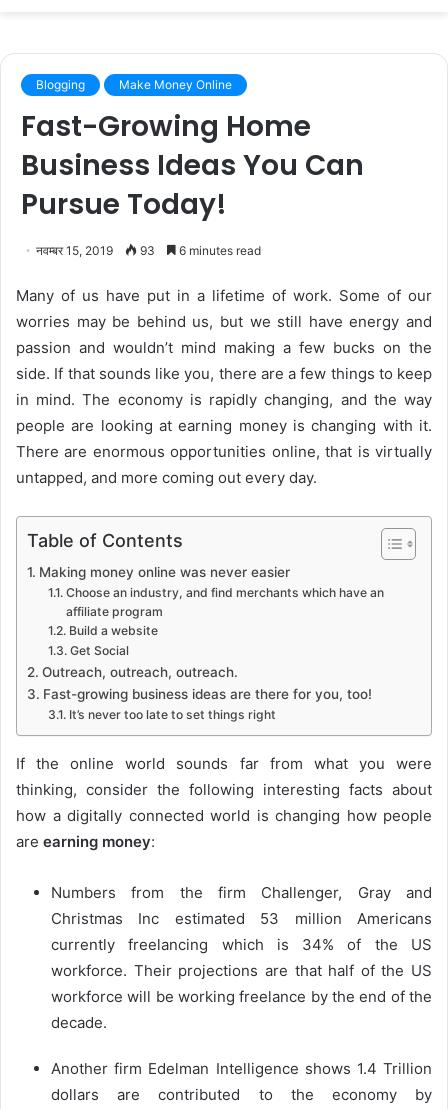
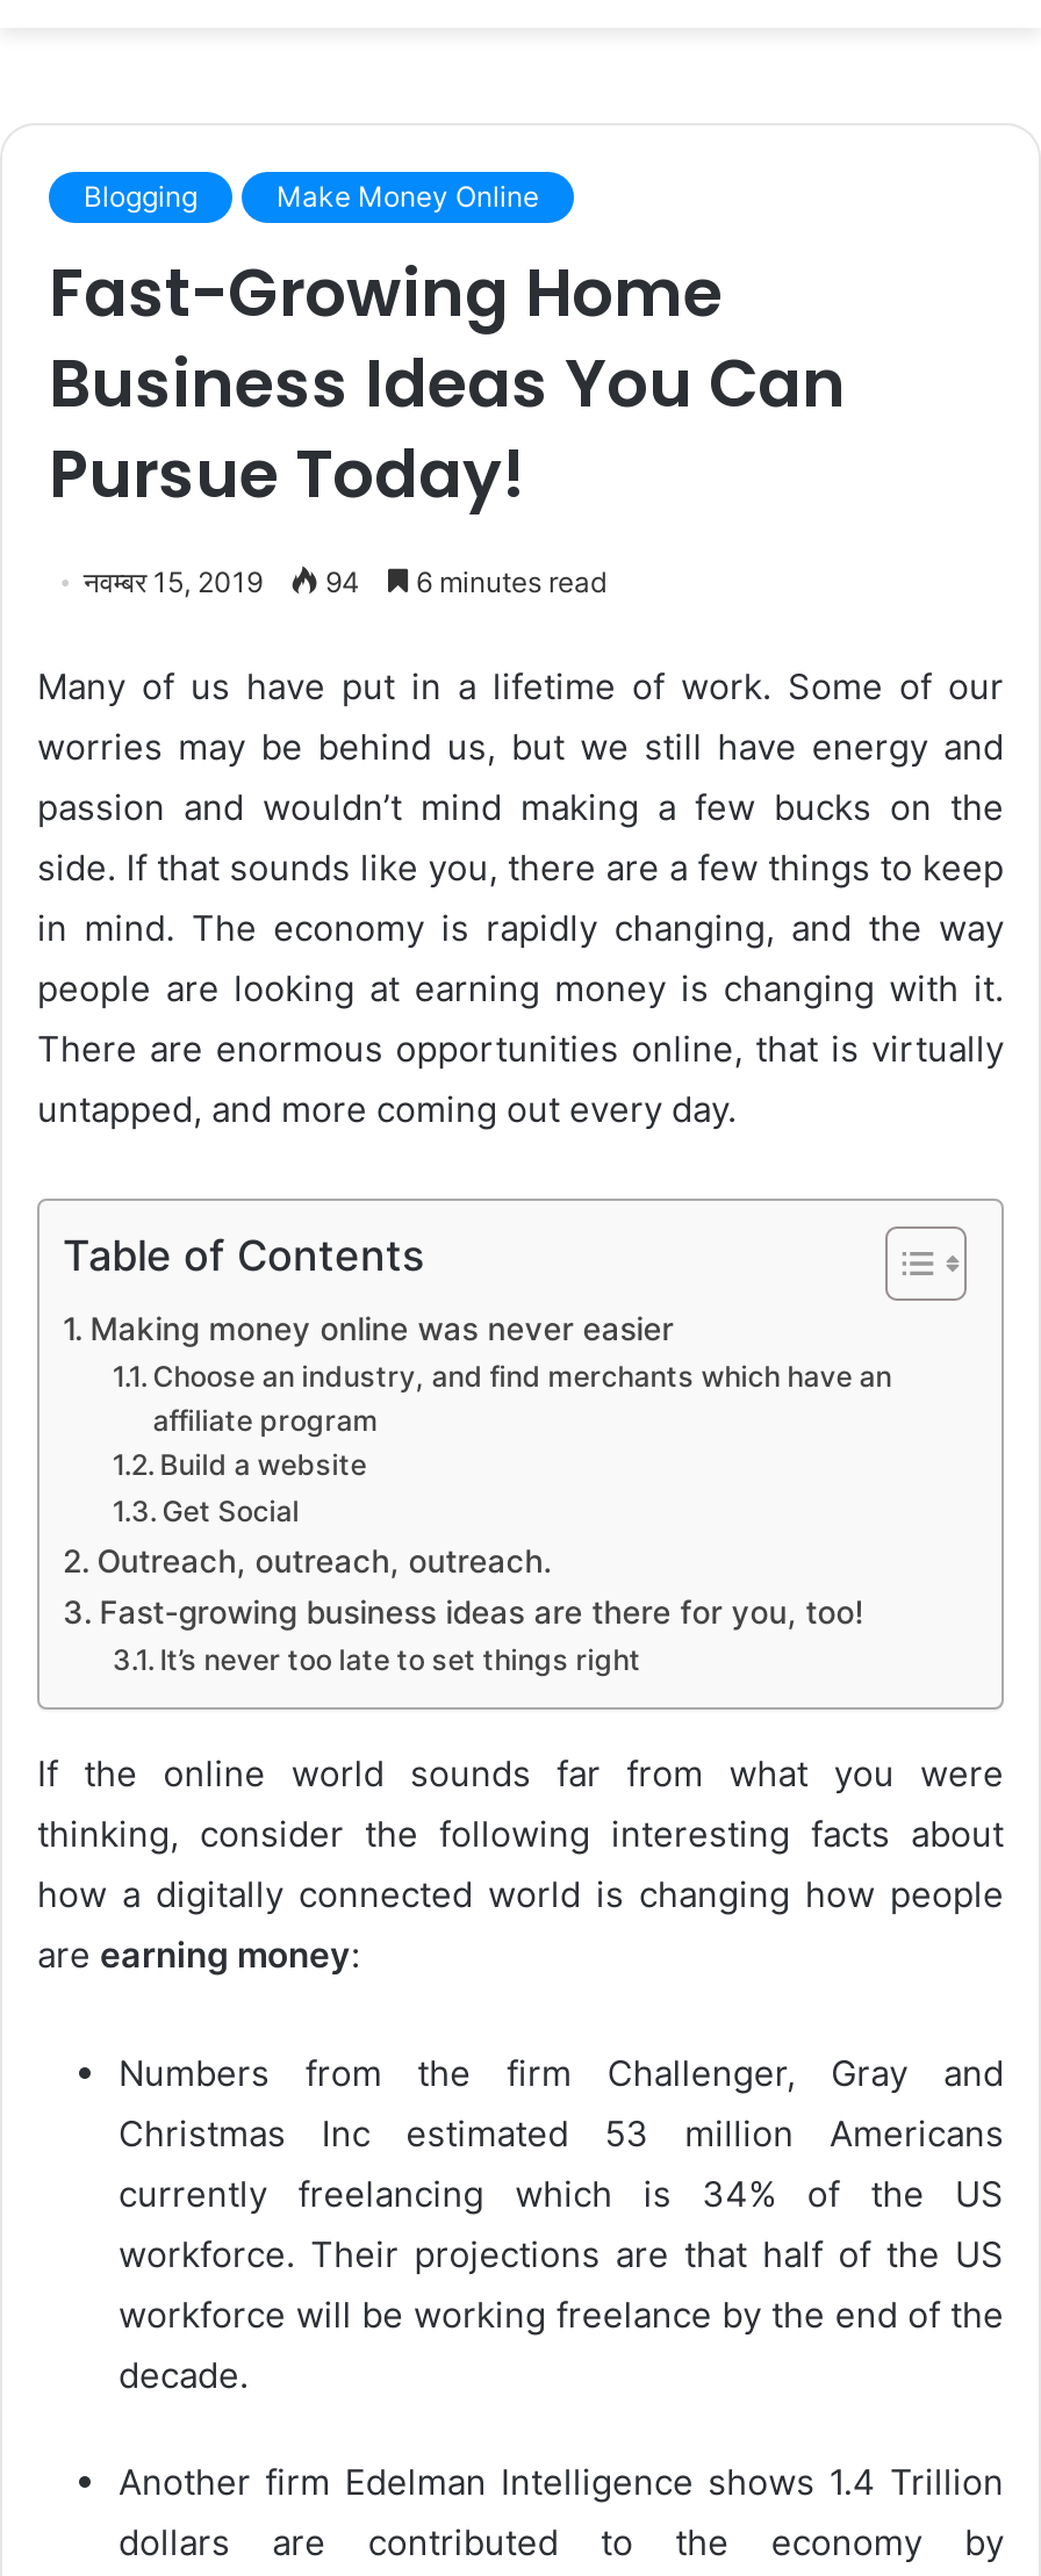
[36,243,261,258] नवम्बर 15, 2019 93 6 minutes read -> [84,565,606,600] नवम्बर 15, 2019 94 6 minutes read

